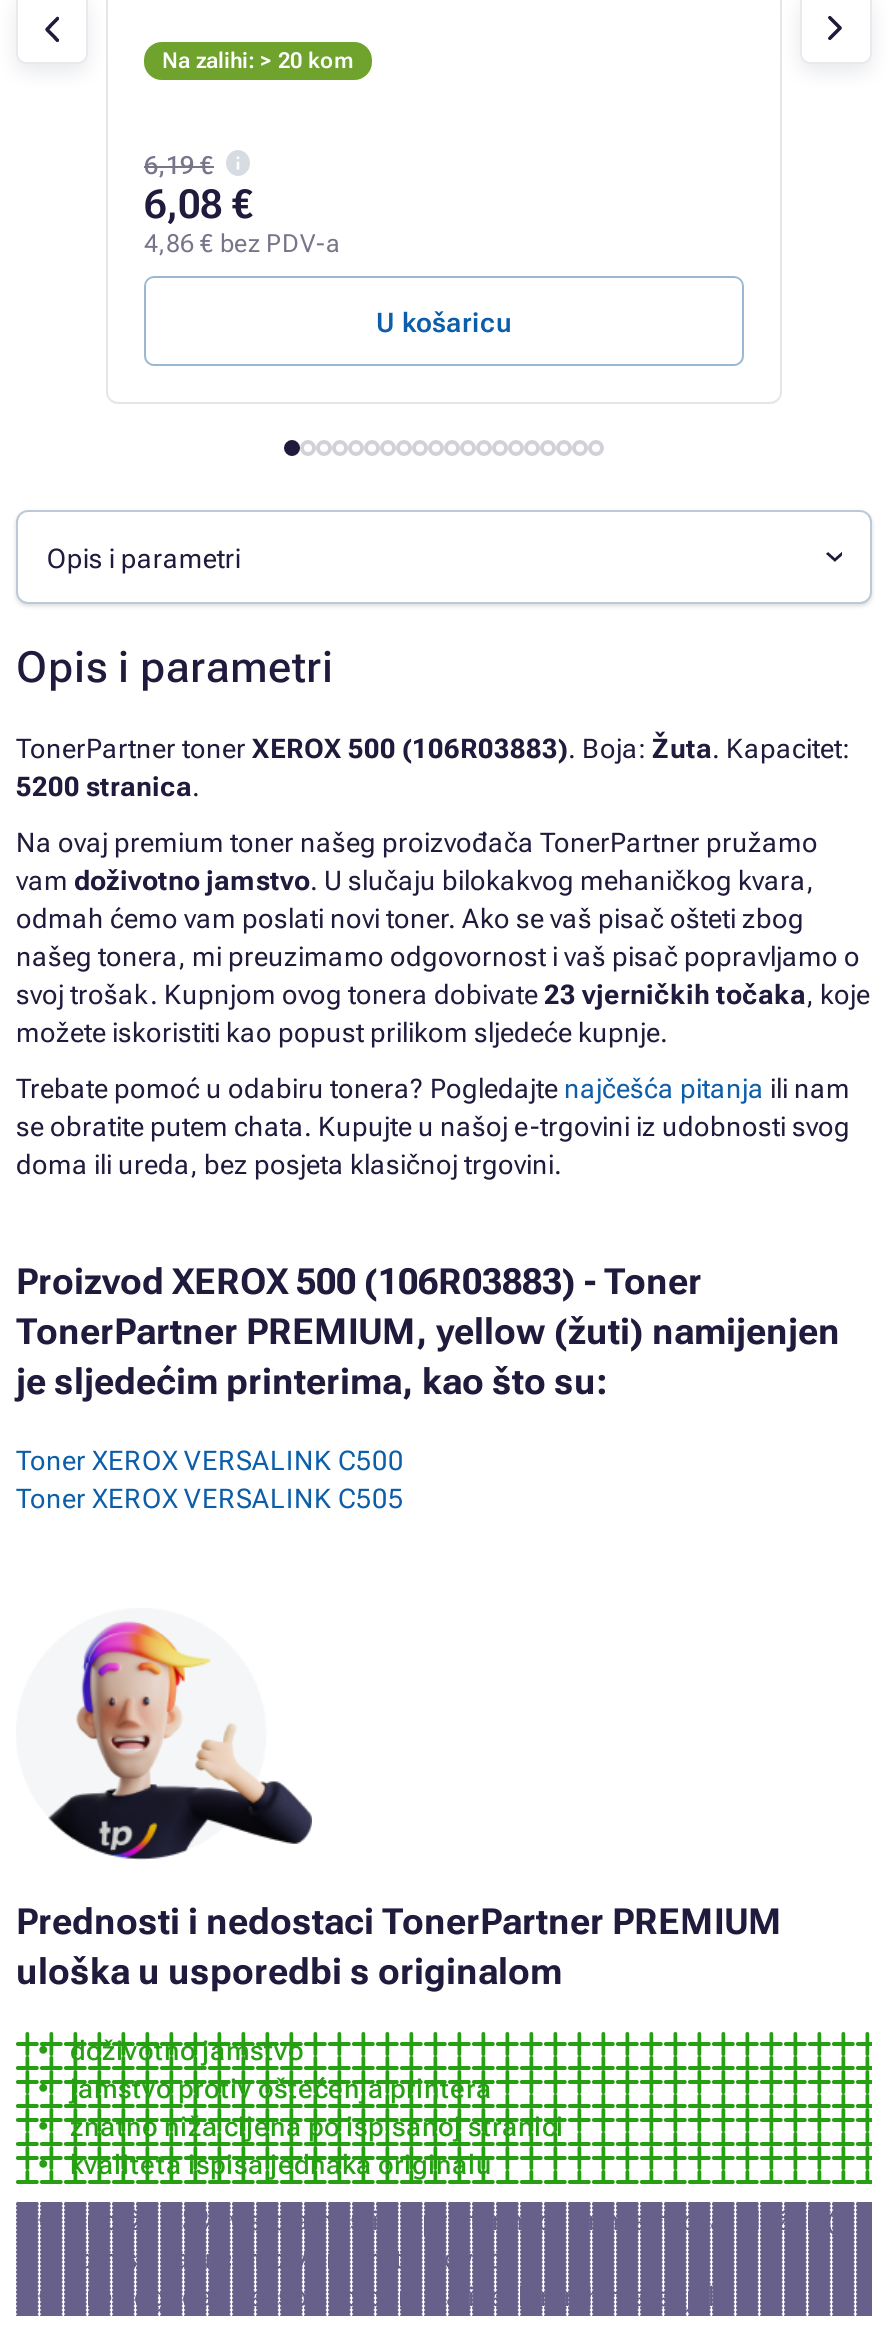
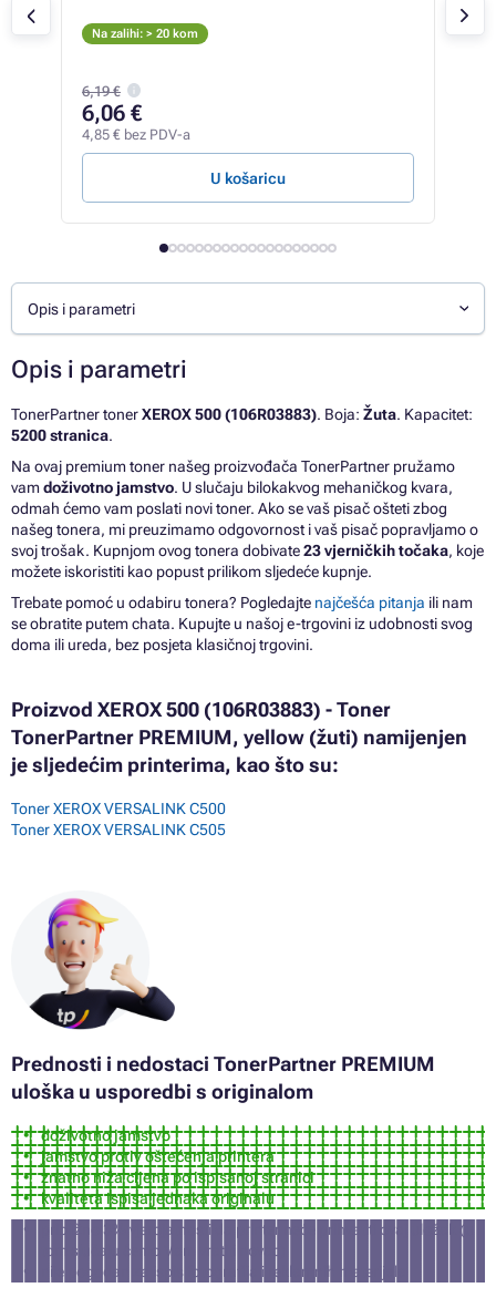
[144,182,252,228] 6,08 € -> [82,101,142,126] 6,06 €
[144,228,340,258] 4,86 € bez PDV-a -> [82,126,190,143] 4,85 € bez PDV-a

